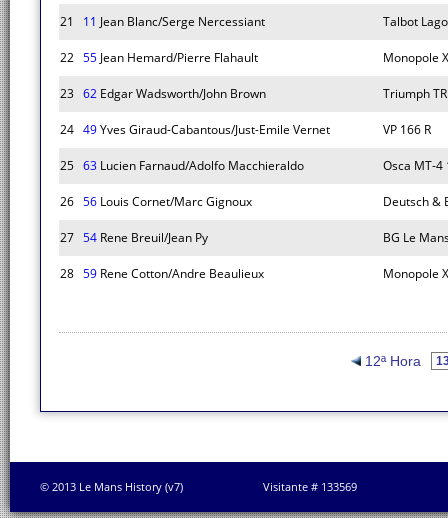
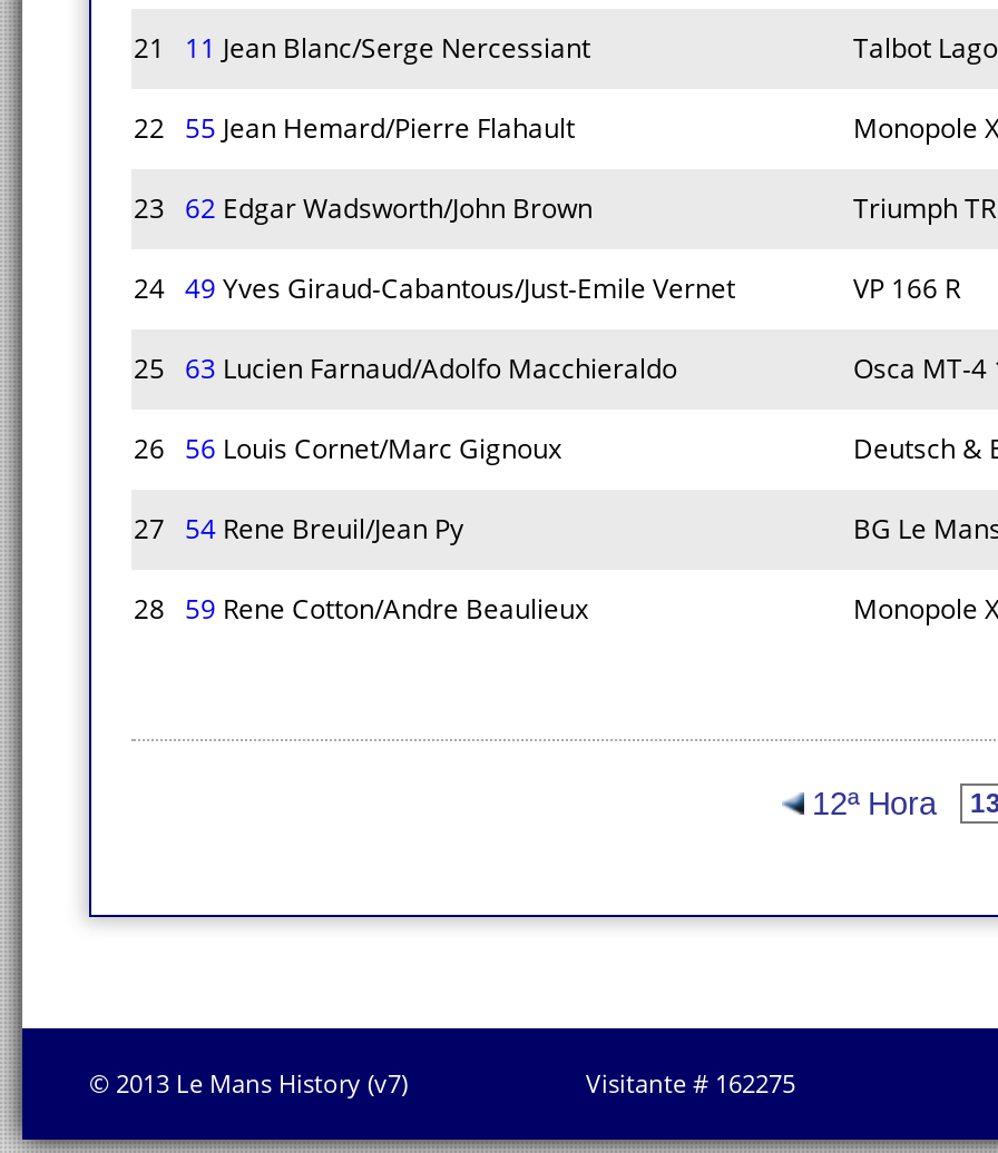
[263,479,357,494] Visitante # 133569 -> [586,1066,795,1100] Visitante # 162275

